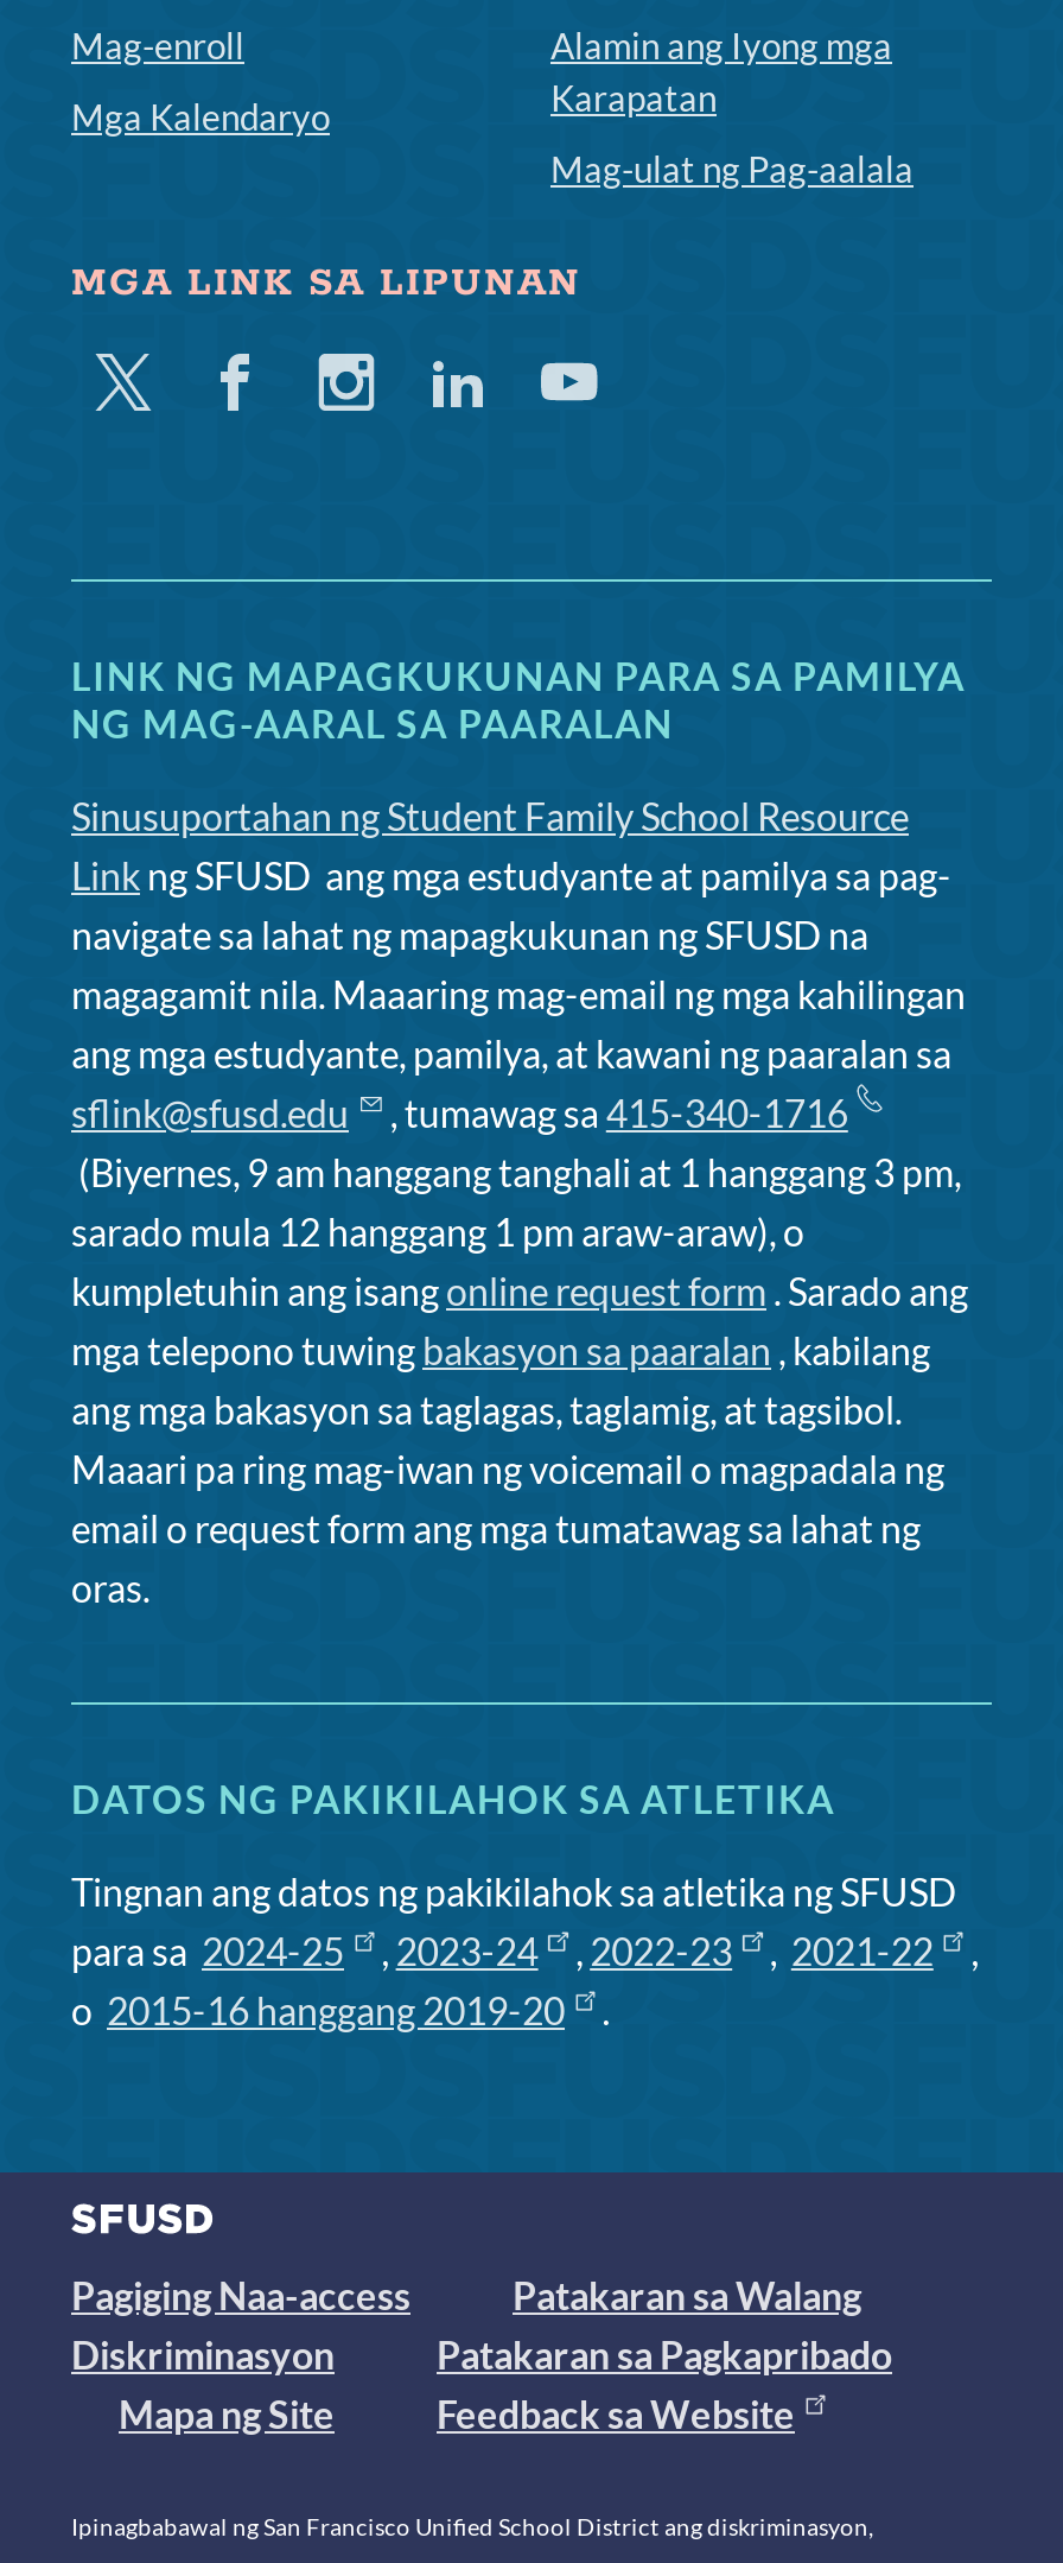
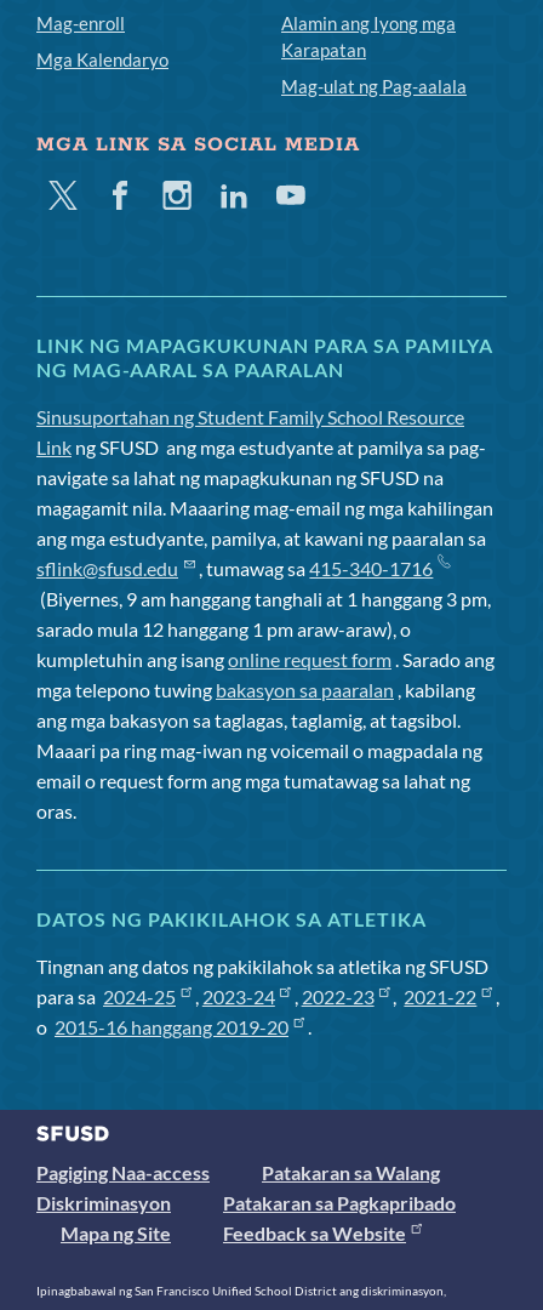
[71,258,581,308] MGA LINK SA LIPUNAN -> [36,132,360,157] MGA LINK SA SOCIAL MEDIA

